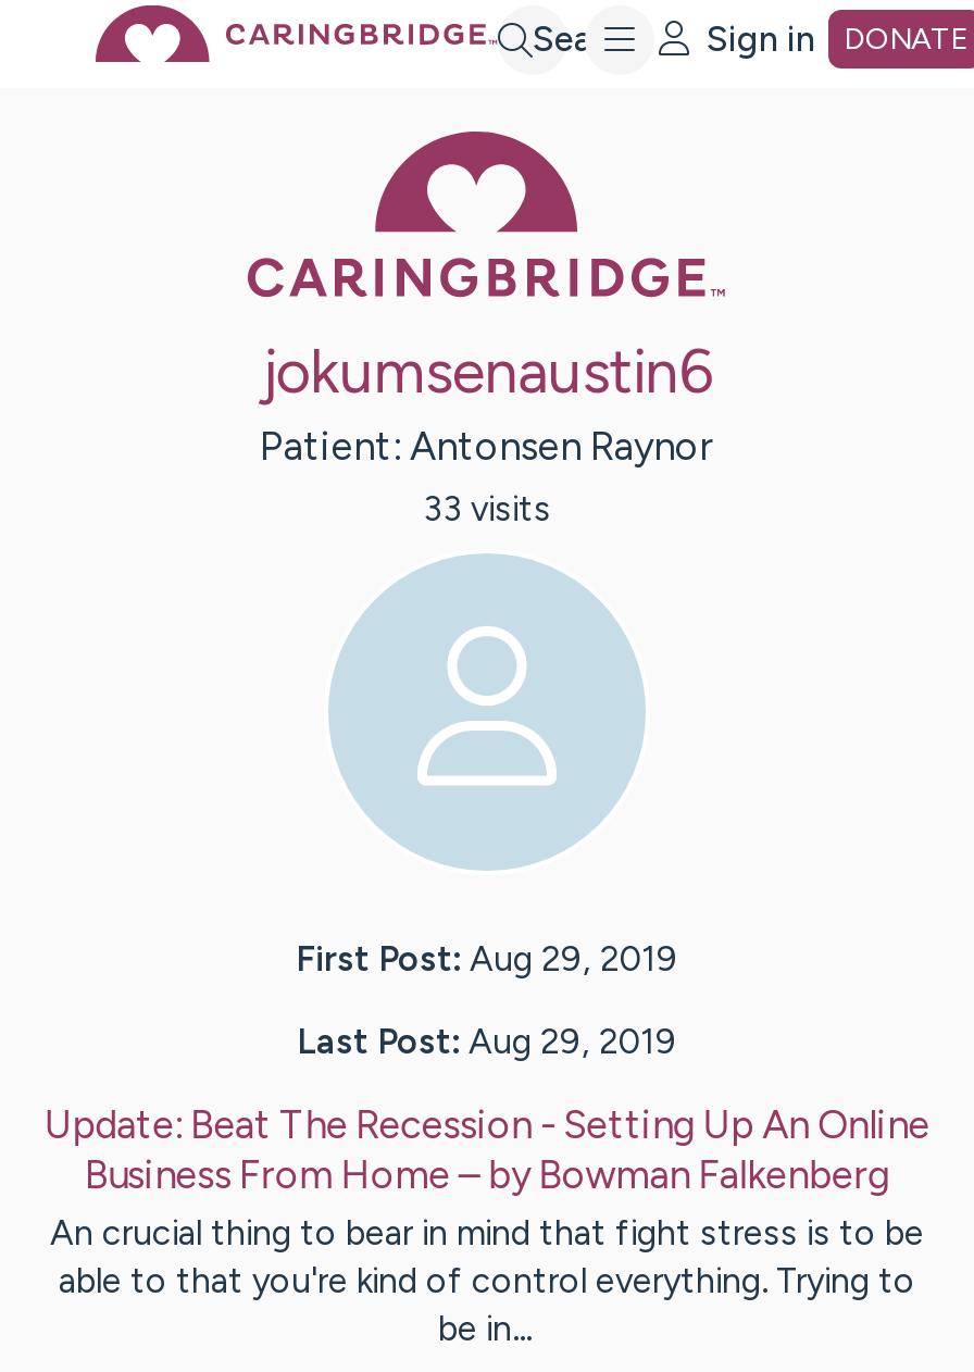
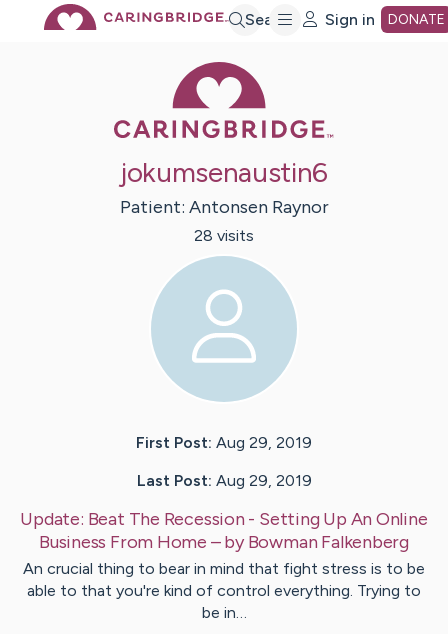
[423,489,551,530] 33 visits -> [194,226,254,245] 28 visits

